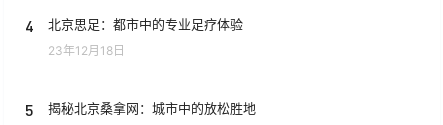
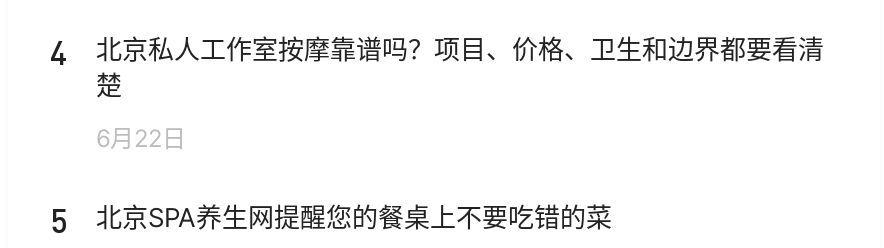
[48,16,243,32] 北京思足：都市中的专业足疗体验 -> [96,33,824,101] 北京私人工作室按摩靠谱吗？项目、价格、卫生和边界都要看清 | 楚
[48,43,125,58] 23年12月18日 -> [96,123,186,153] 6月22日
[48,100,256,116] 揭秘北京桑拿网：城市中的放松胜地 -> [96,201,612,233] 北京SPA养生网提醒您的餐桌上不要吃错的菜

